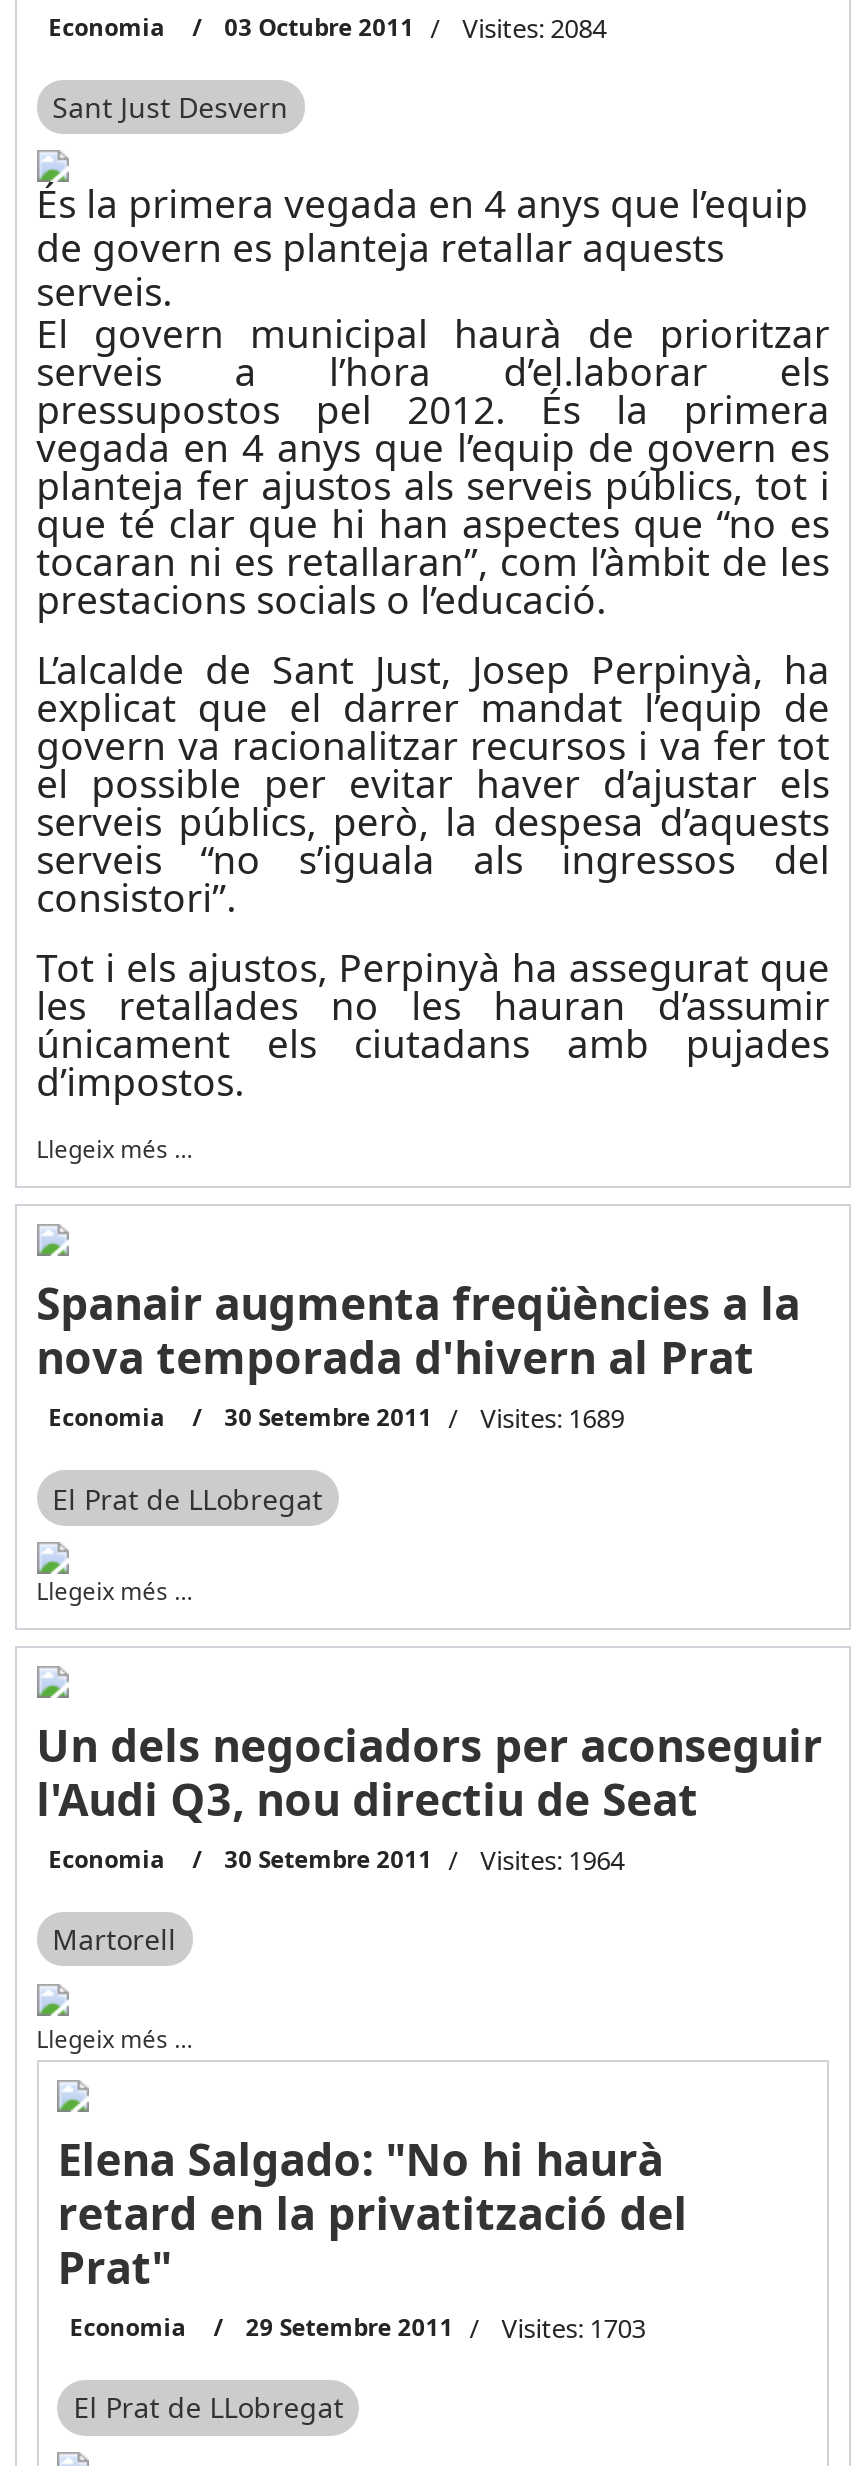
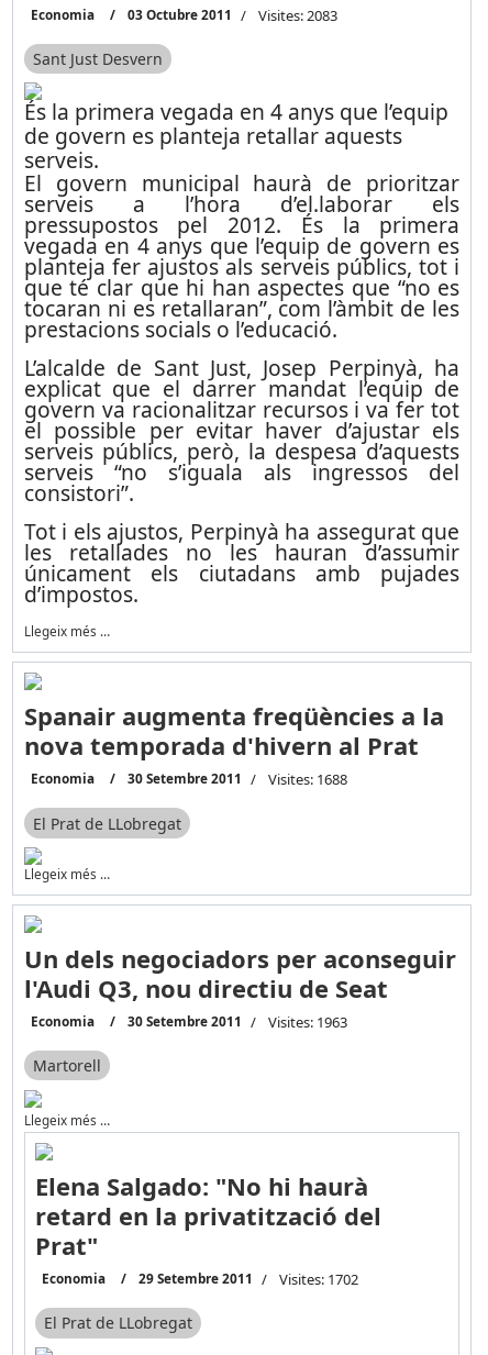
[48,9,606,45] Economia 03 Octubre 2011 Visites: 2084 -> [30,5,337,25] Economia 03 Octubre 2011 Visites: 2083
[48,1401,624,1437] Economia 30 Setembre 2011 Visites: 1689 -> [30,770,347,789] Economia 30 Setembre 2011 Visites: 1688
[48,1842,624,1878] Economia 30 Setembre 2011 Visites: 1964 -> [30,1012,347,1032] Economia 30 Setembre 2011 Visites: 1963
[69,2310,645,2346] Economia 29 Setembre 2011 Visites: 1703 -> [42,1270,359,1289] Economia 29 Setembre 2011 Visites: 1702

